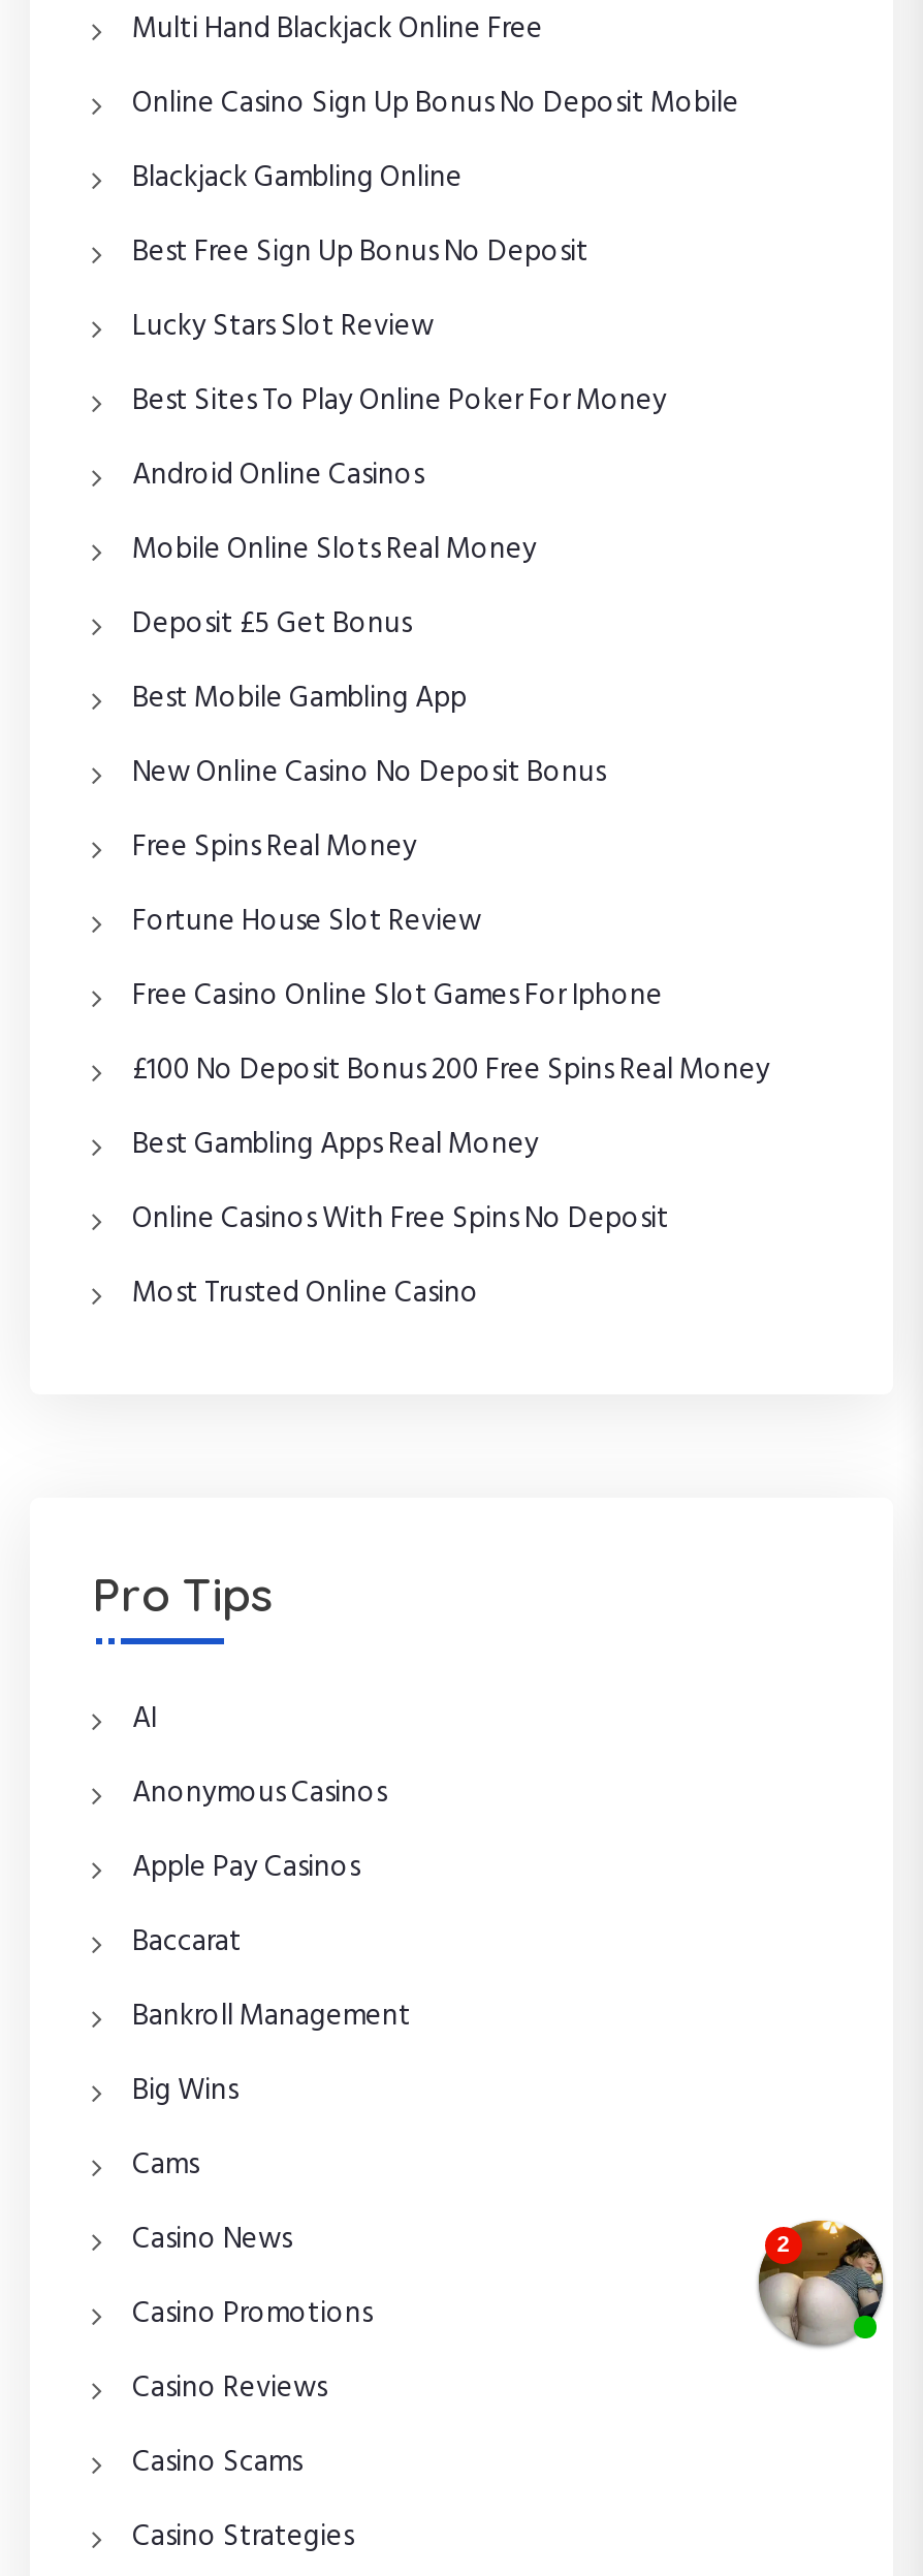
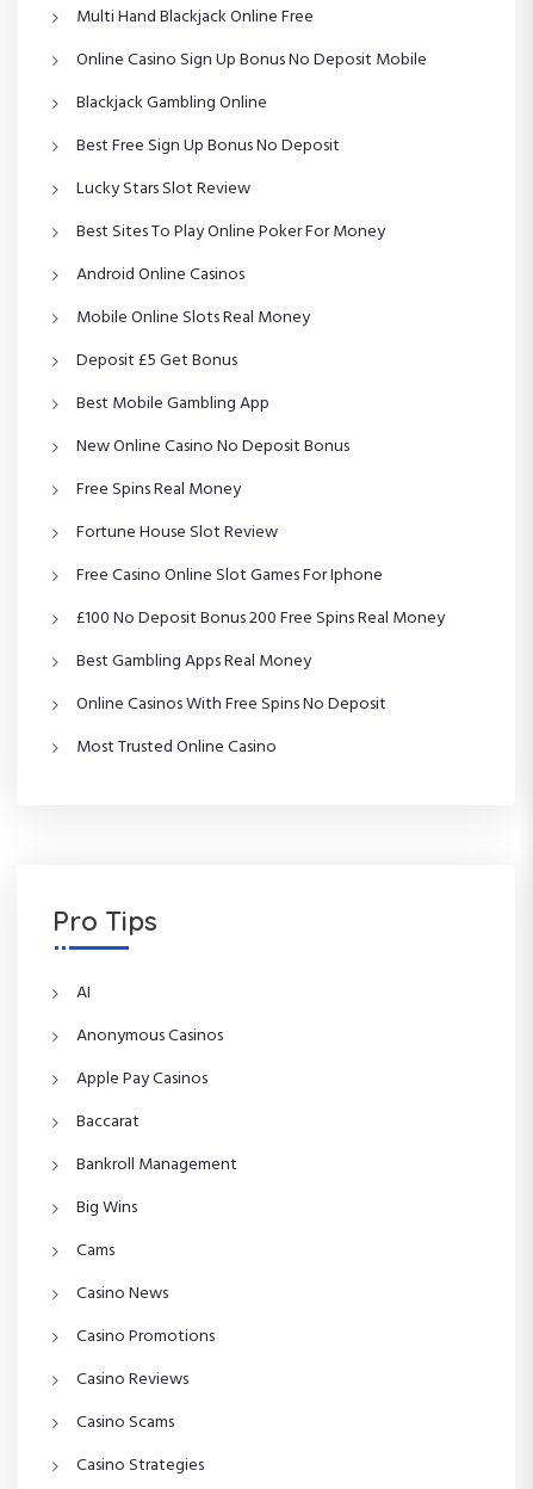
[755,2217,887,2351] [image] -> none

